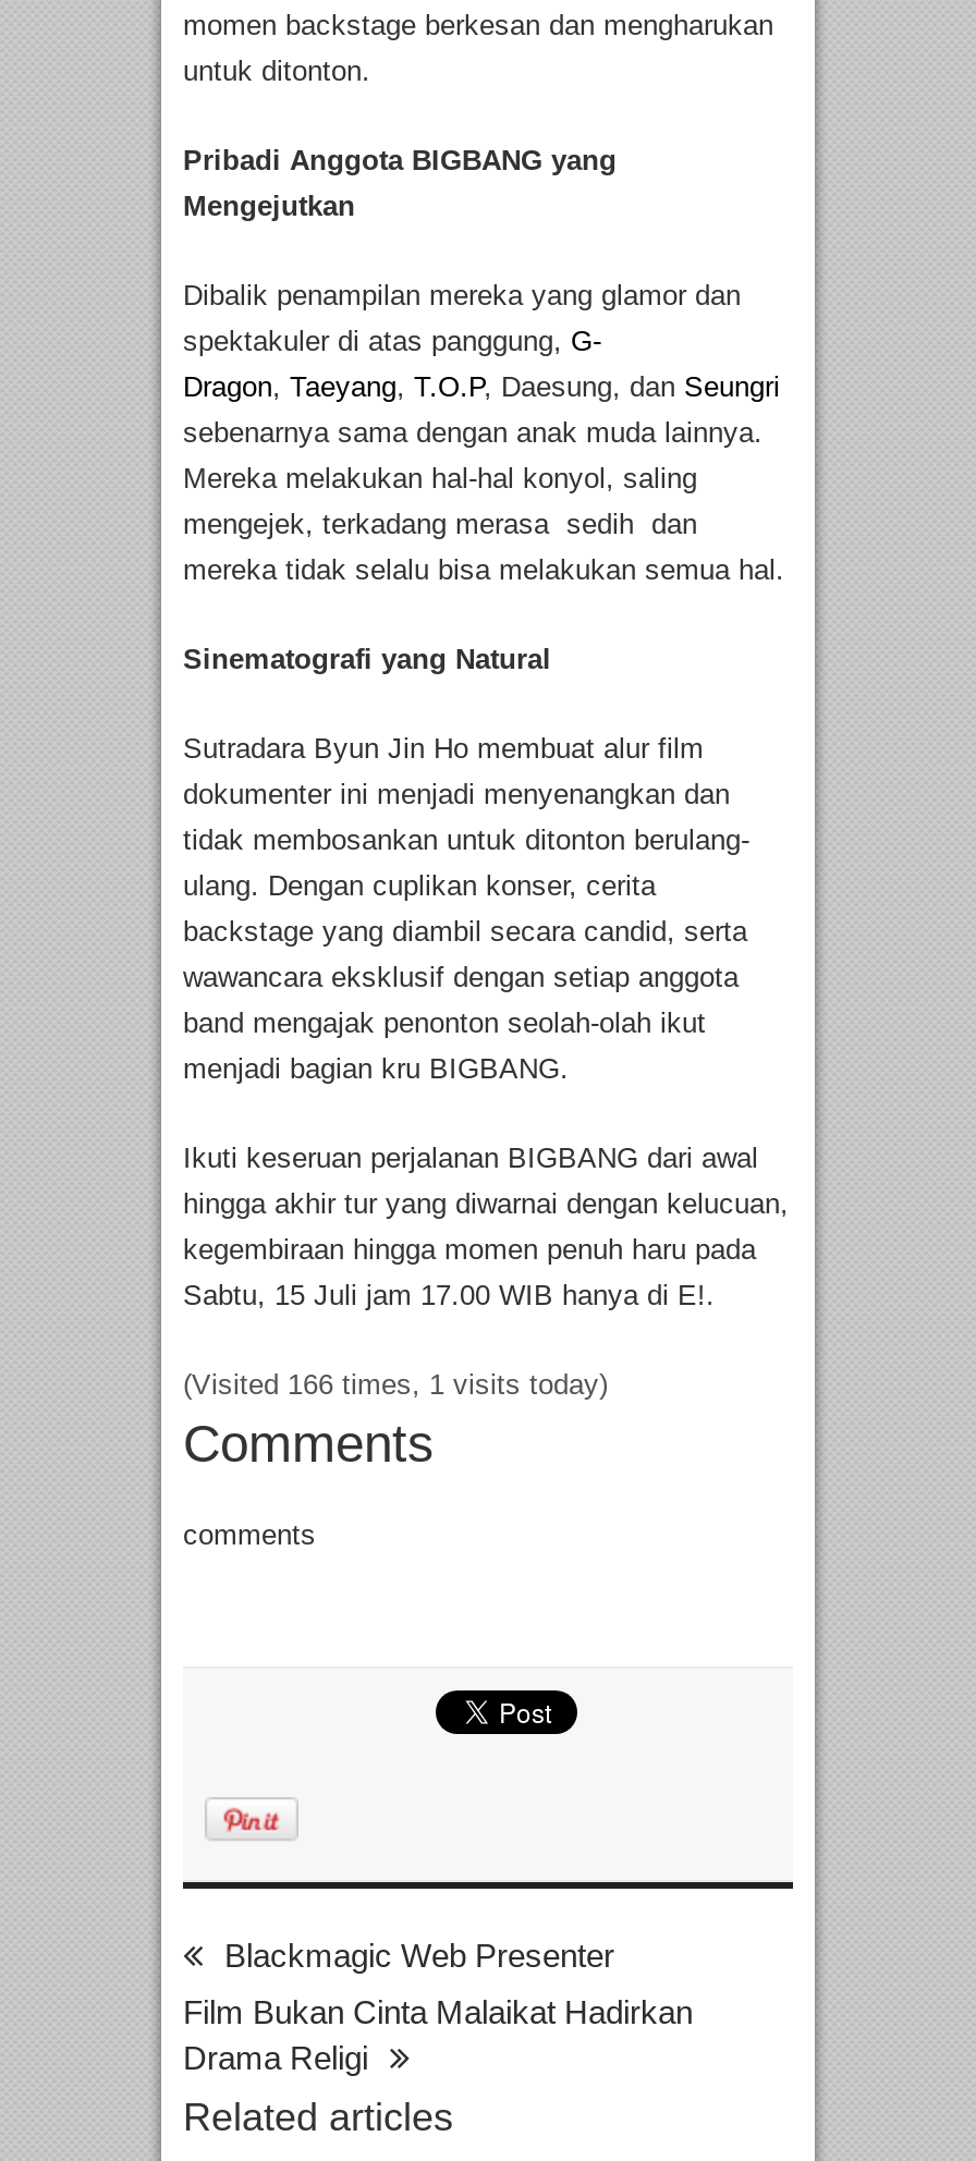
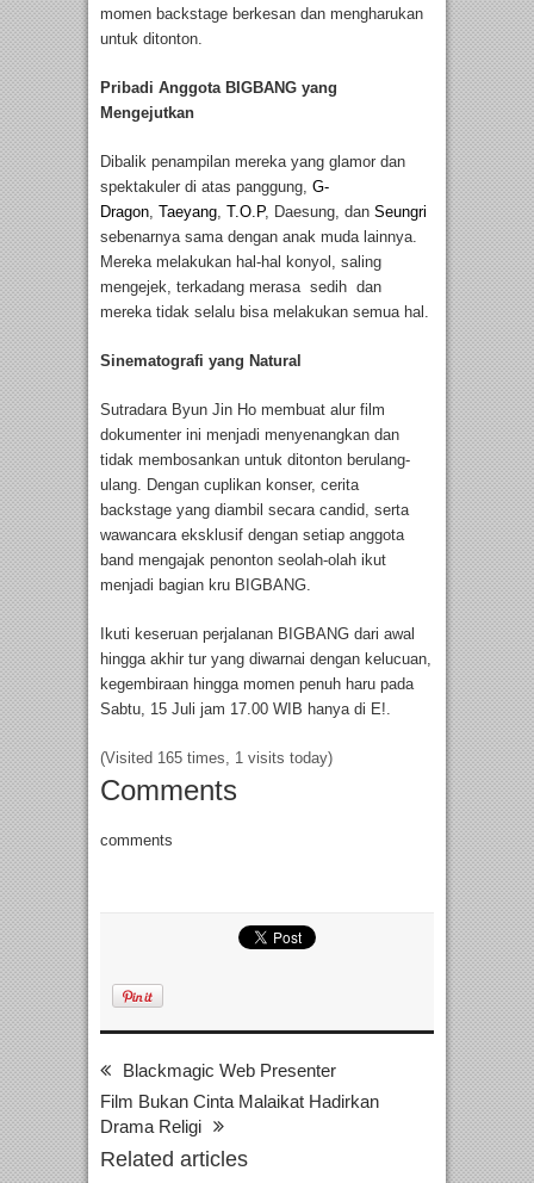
[183,1368,608,1401] (Visited 166 times, 1 visits today) -> [100,749,333,767] (Visited 165 times, 1 visits today)

